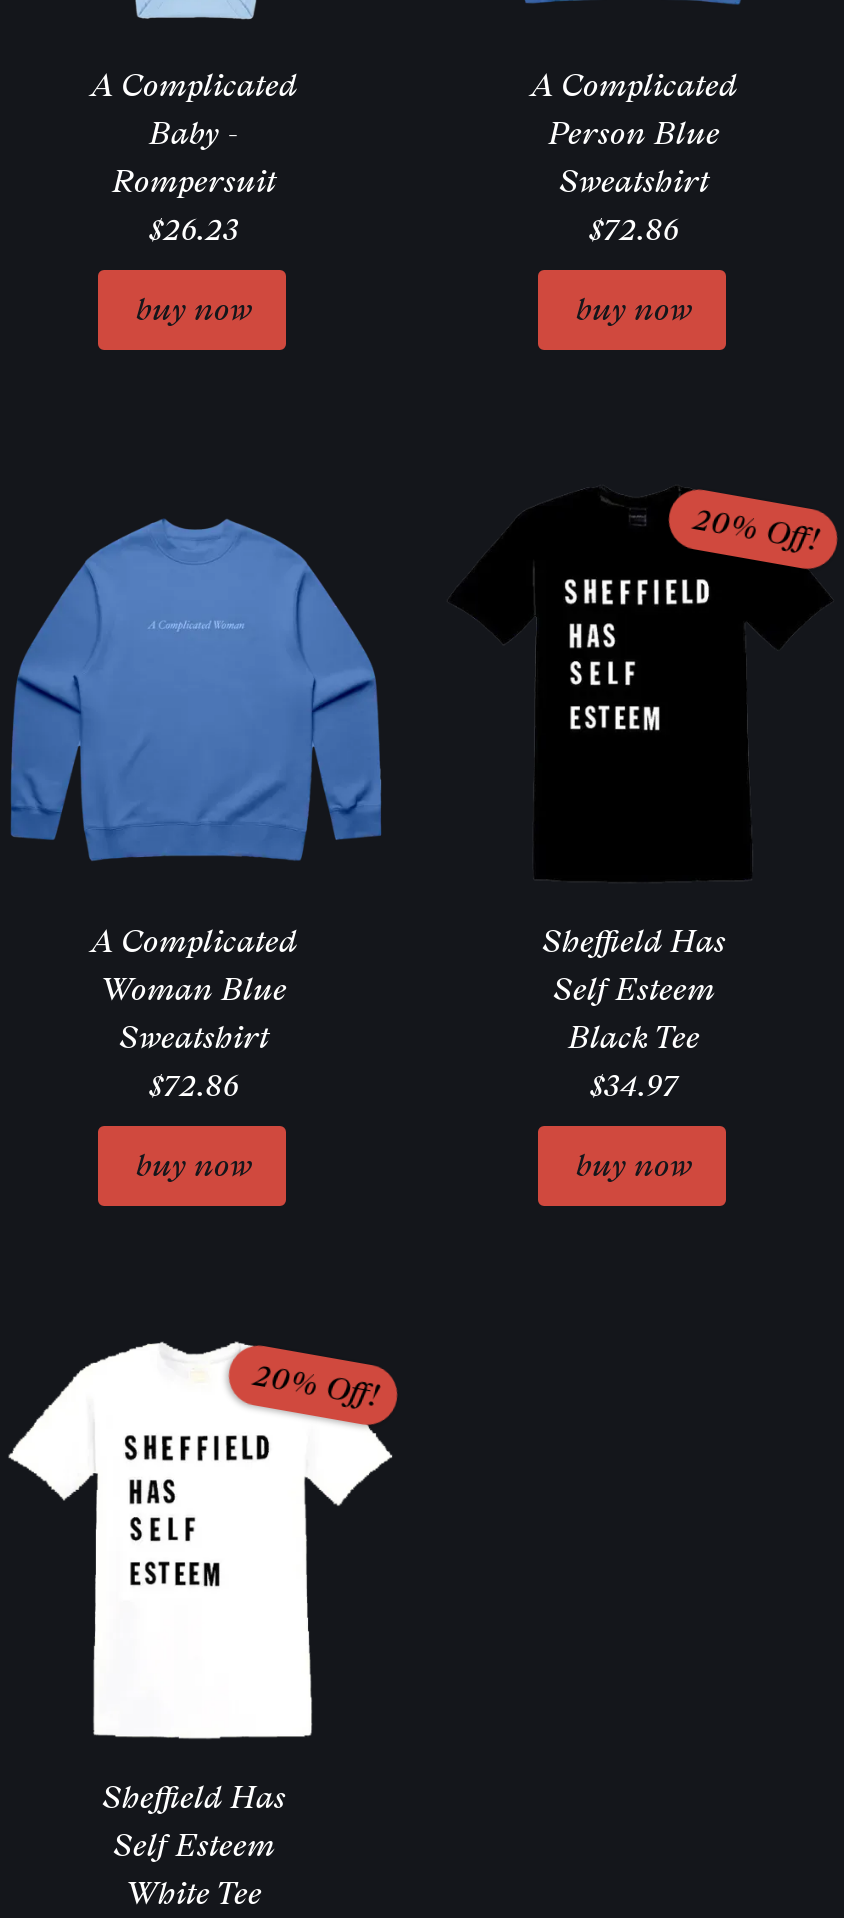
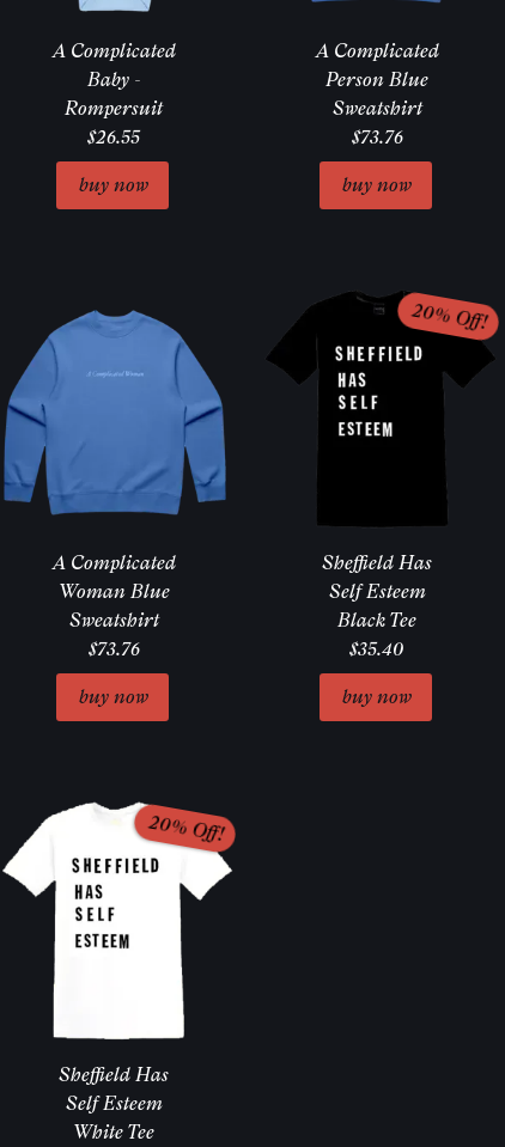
[147,210,237,248] $26.23 -> [86,126,139,148] $26.55
[587,210,677,248] $72.86 -> [350,126,401,148] $73.76
[147,1066,237,1104] $72.86 -> [87,637,138,660] $73.76
[588,1066,676,1104] $34.97 -> [348,637,403,660] $35.40

